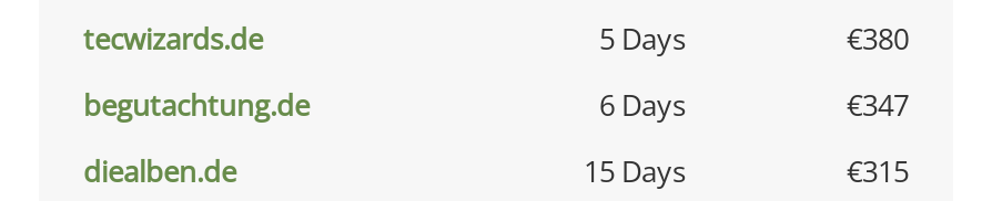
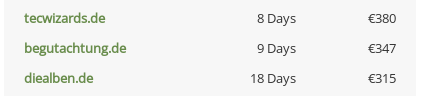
[599,19,686,59] 5 Days -> [256,9,295,27] 8 Days
[599,85,686,125] 6 Days -> [256,39,295,57] 9 Days
[584,151,686,191] 15 Days -> [249,69,295,87] 18 Days

